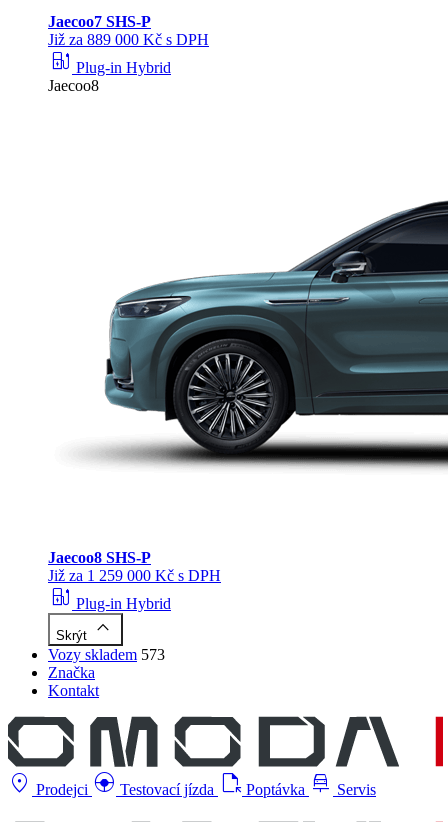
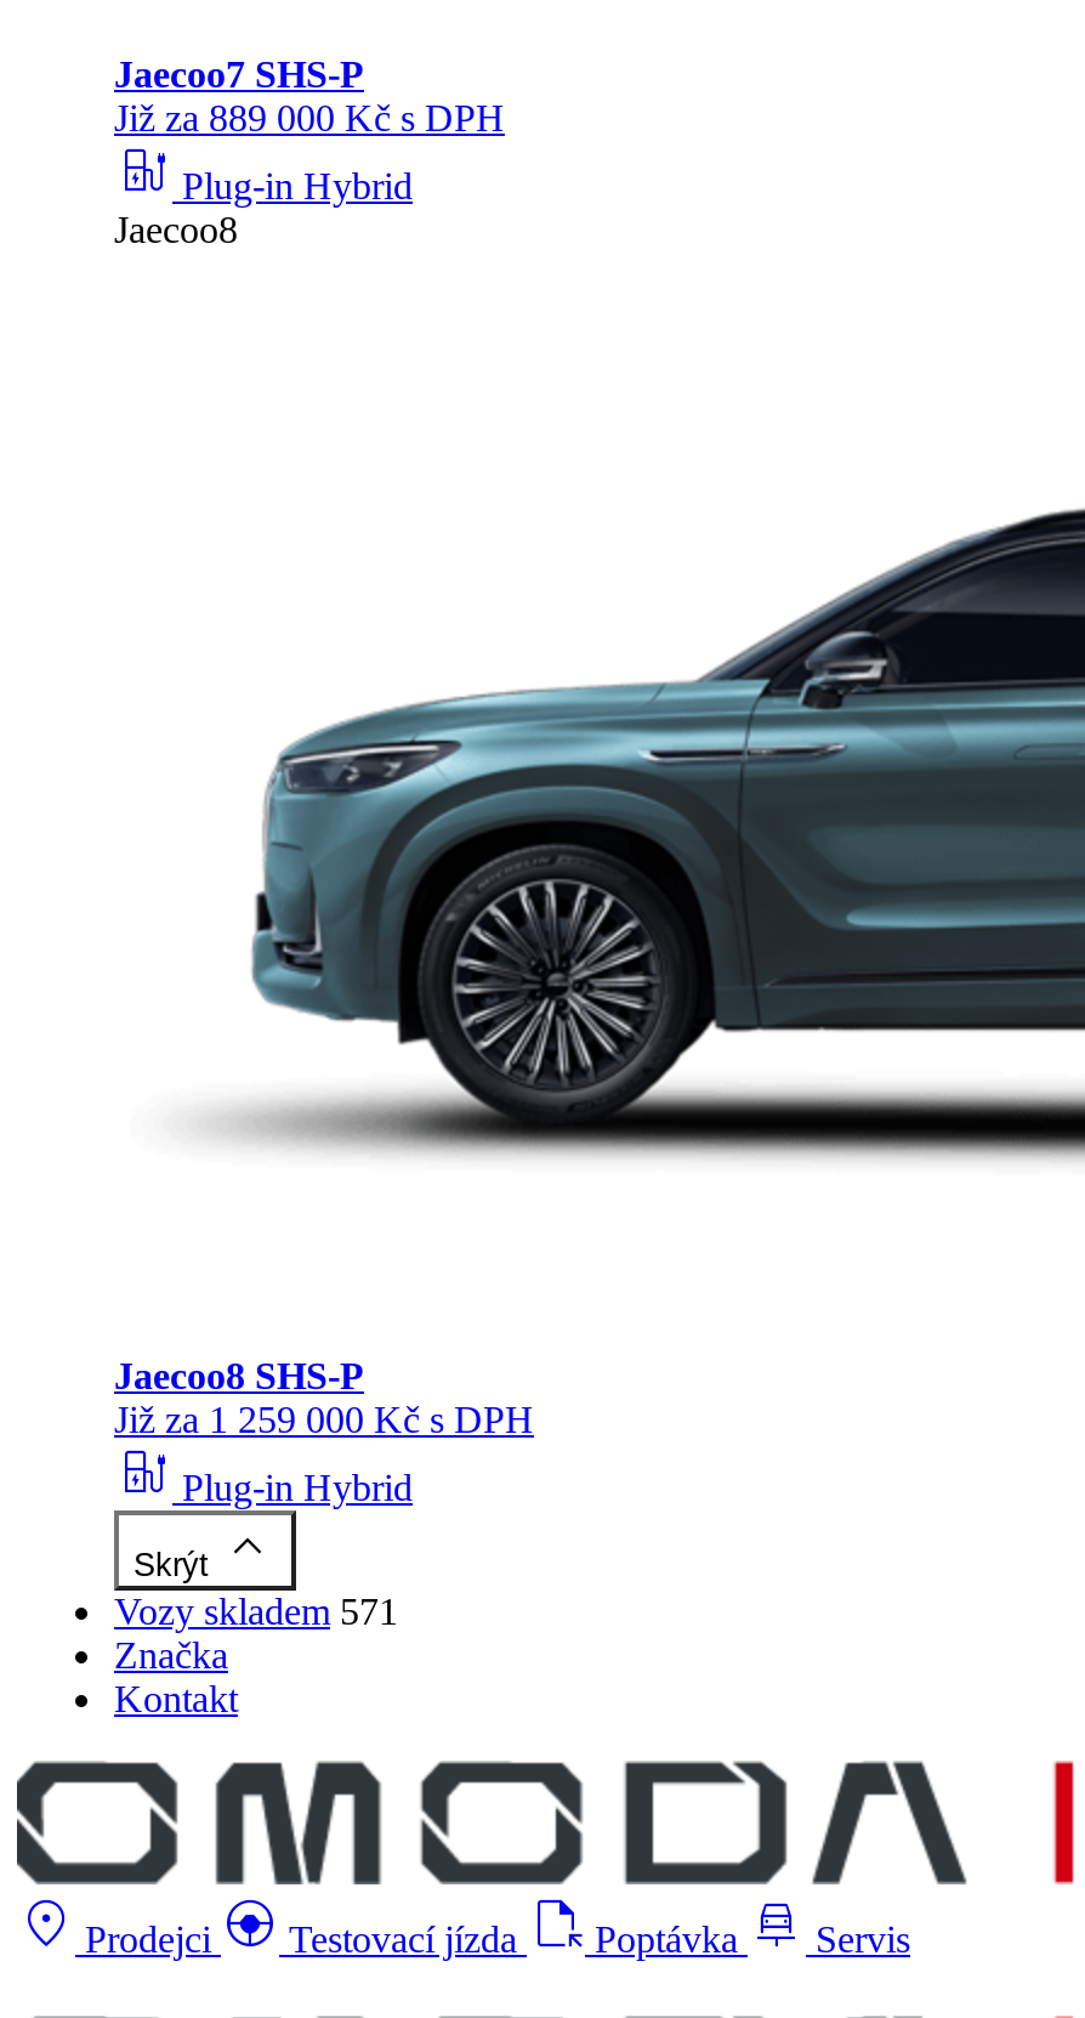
[48,646,165,663] Vozy skladem 573 -> [114,1591,398,1632] Vozy skladem 571

